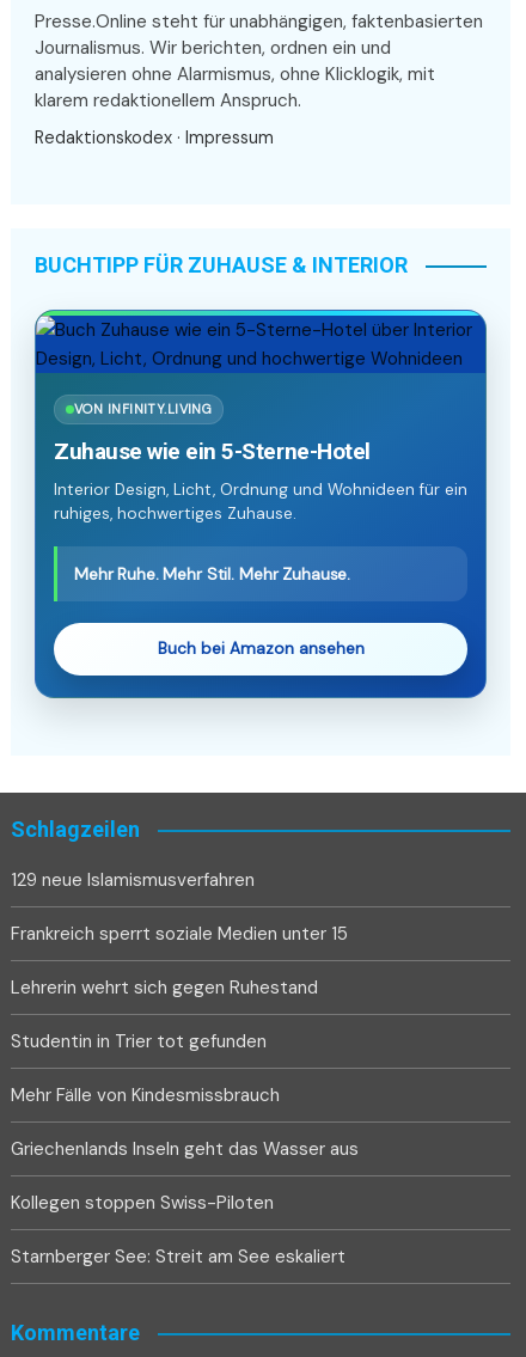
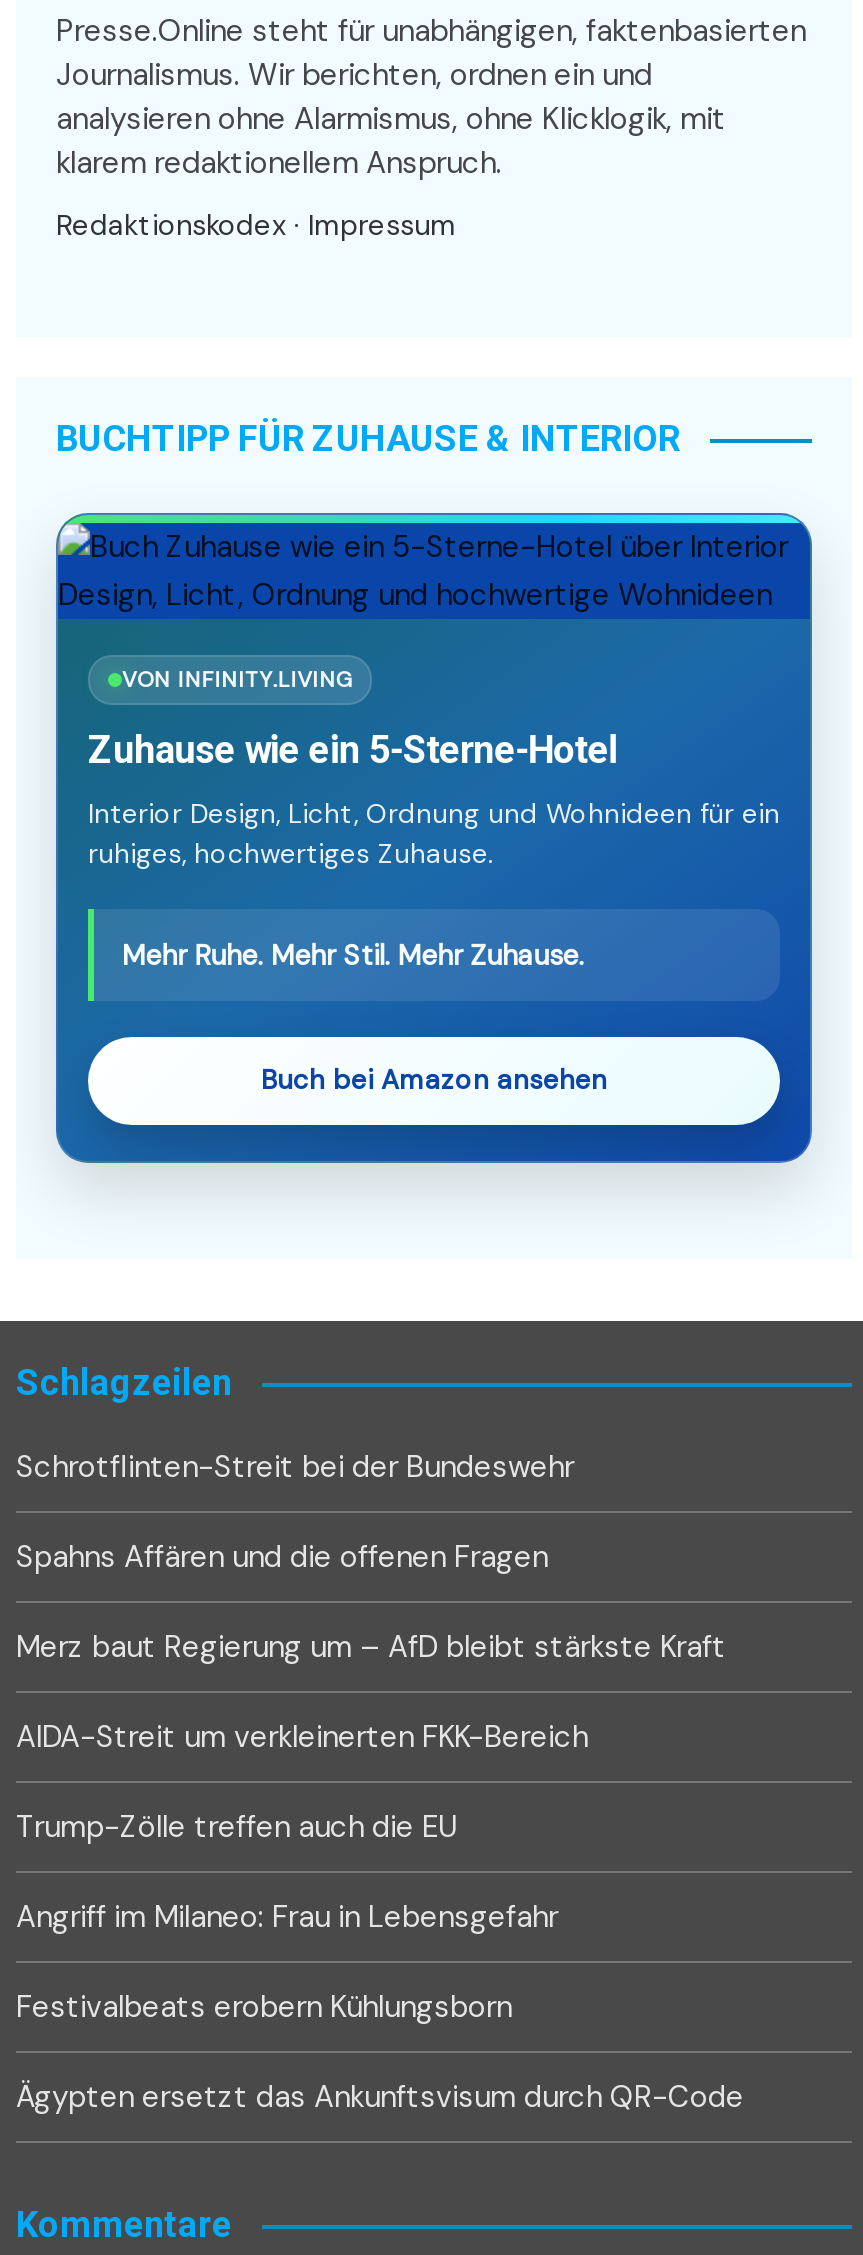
[11,868,255,892] 129 neue Islamismusverfahren -> [16,1448,574,1488] Schrotflinten-Streit bei der Bundeswehr
[11,922,348,946] Frankreich sperrt soziale Medien unter 15 -> [16,1538,548,1578] Spahns Affären und die offenen Fragen
[11,976,318,1000] Lehrerin wehrt sich gegen Ruhestand -> [16,1628,726,1668] Merz baut Regierung um – AfD bleibt stärkste Kraft
[11,1030,267,1054] Studentin in Trier tot gefunden -> [16,1718,588,1758] AIDA-Streit um verkleinerten FKK-Bereich
[11,1084,280,1107] Mehr Fälle von Kindesmissbrauch -> [16,1808,458,1848] Trump-Zölle treffen auch die EU
[11,1137,359,1161] Griechenlands Inseln geht das Wasser aus -> [16,1898,558,1938] Angriff im Milaneo: Frau in Lebensgefahr
[11,1191,274,1215] Kollegen stoppen Swiss-Piloten -> [16,1988,512,2028] Festivalbeats erobern Kühlungsborn
[11,1245,345,1269] Starnberger See: Streit am See eskaliert -> [16,2078,744,2118] Ägypten ersetzt das Ankunftsvisum durch QR-Code

